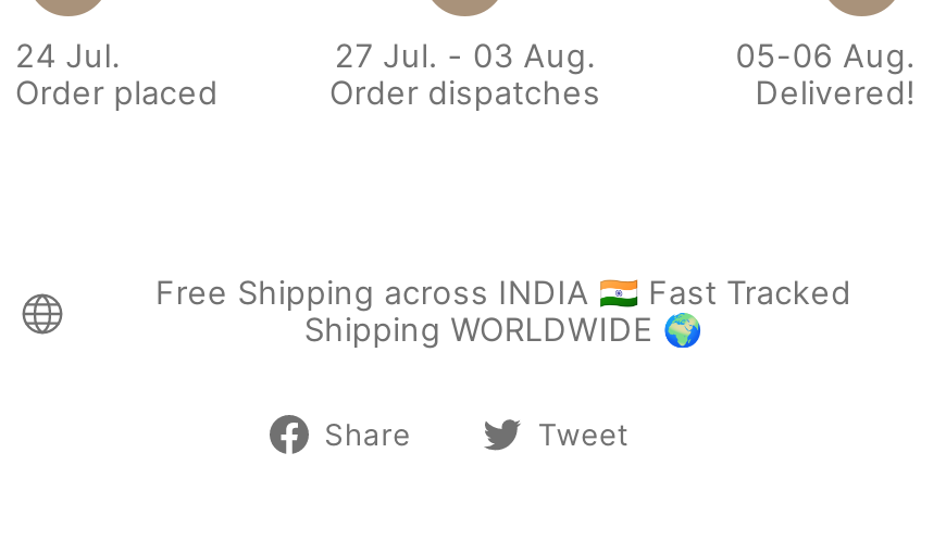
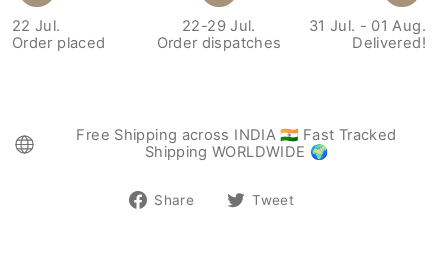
[15,37,121,76] 24 Jul. -> [12,17,61,35] 22 Jul.
[334,37,596,76] 27 Jul. - 03 Aug. -> [182,17,256,35] 22-29 Jul.
[736,37,916,76] 05-06 Aug. -> [309,17,426,35] 31 Jul. - 01 Aug.

